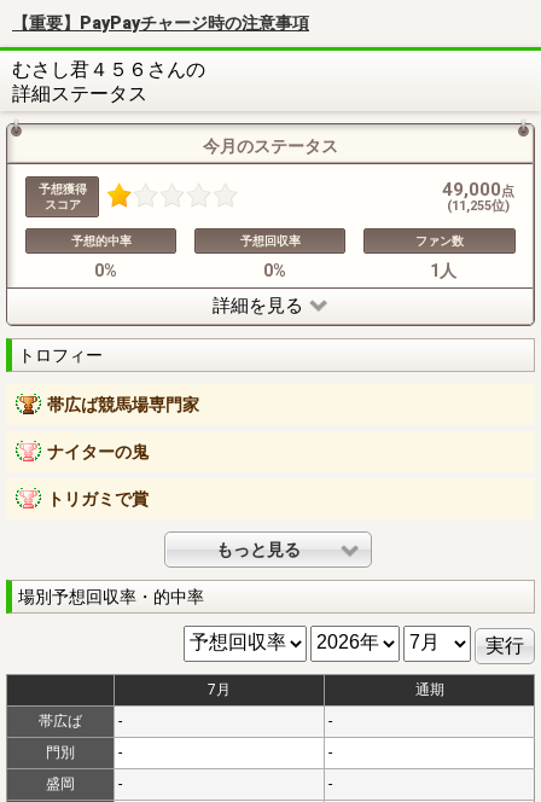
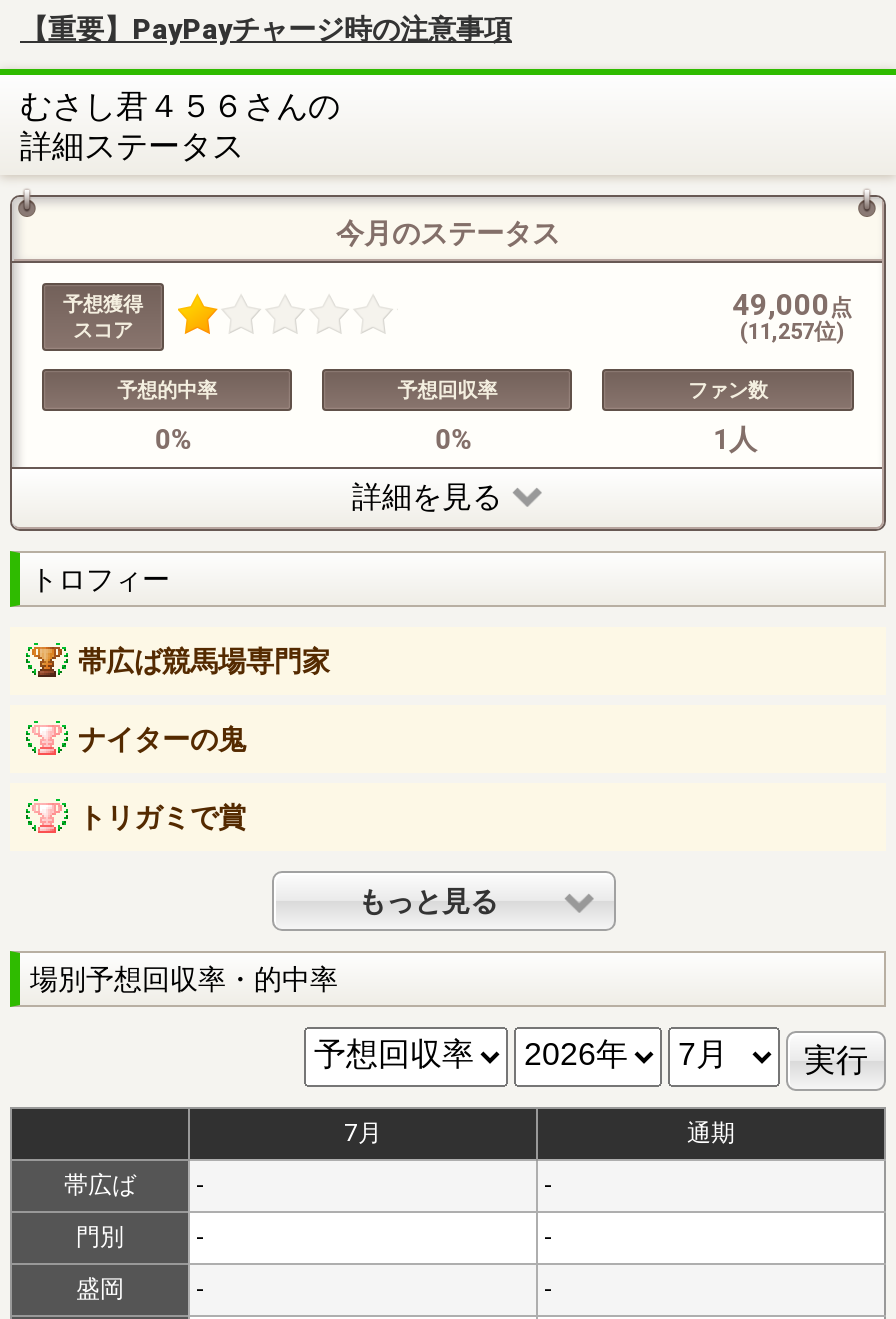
[447,198,510,214] (11,255位) -> [740,319,844,345] (11,257位)

